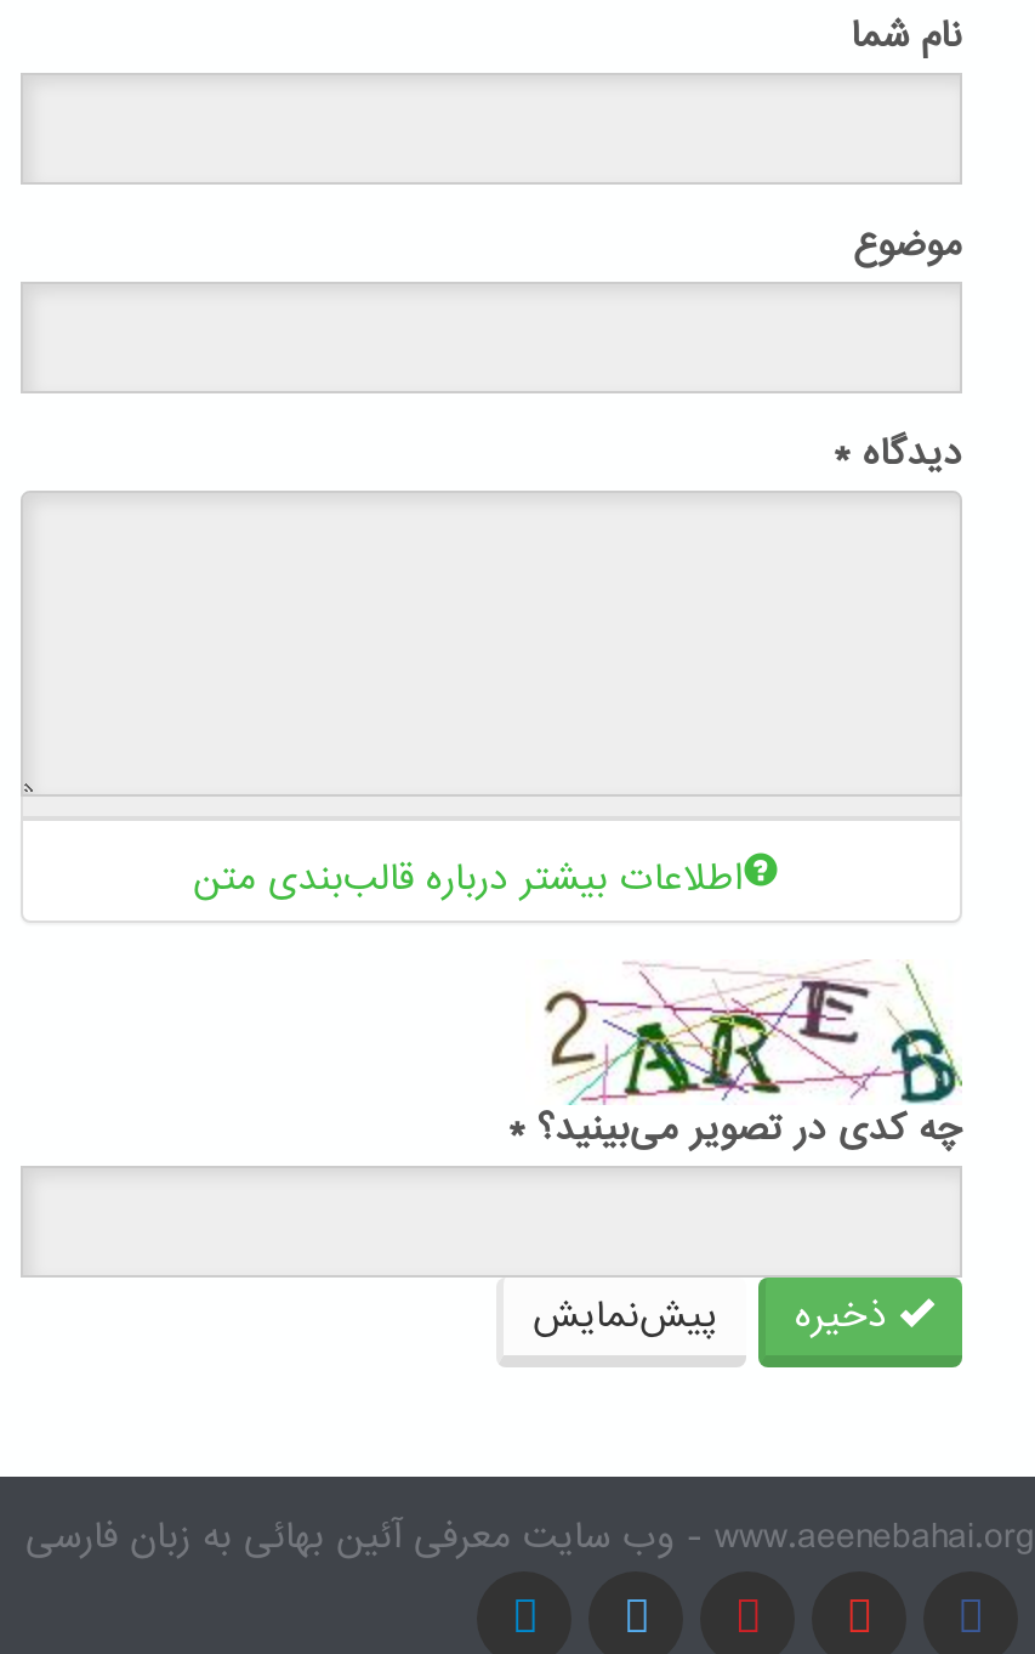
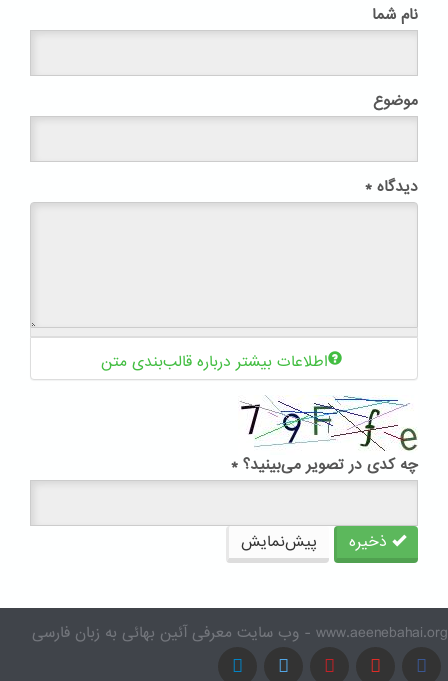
[533,962,962,1095] [image] -> [240,395,417,451] [image]

